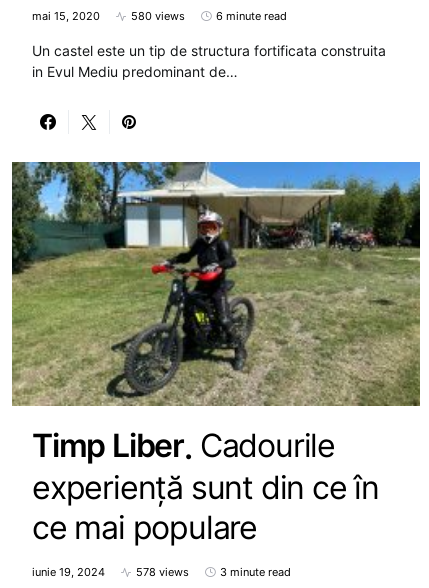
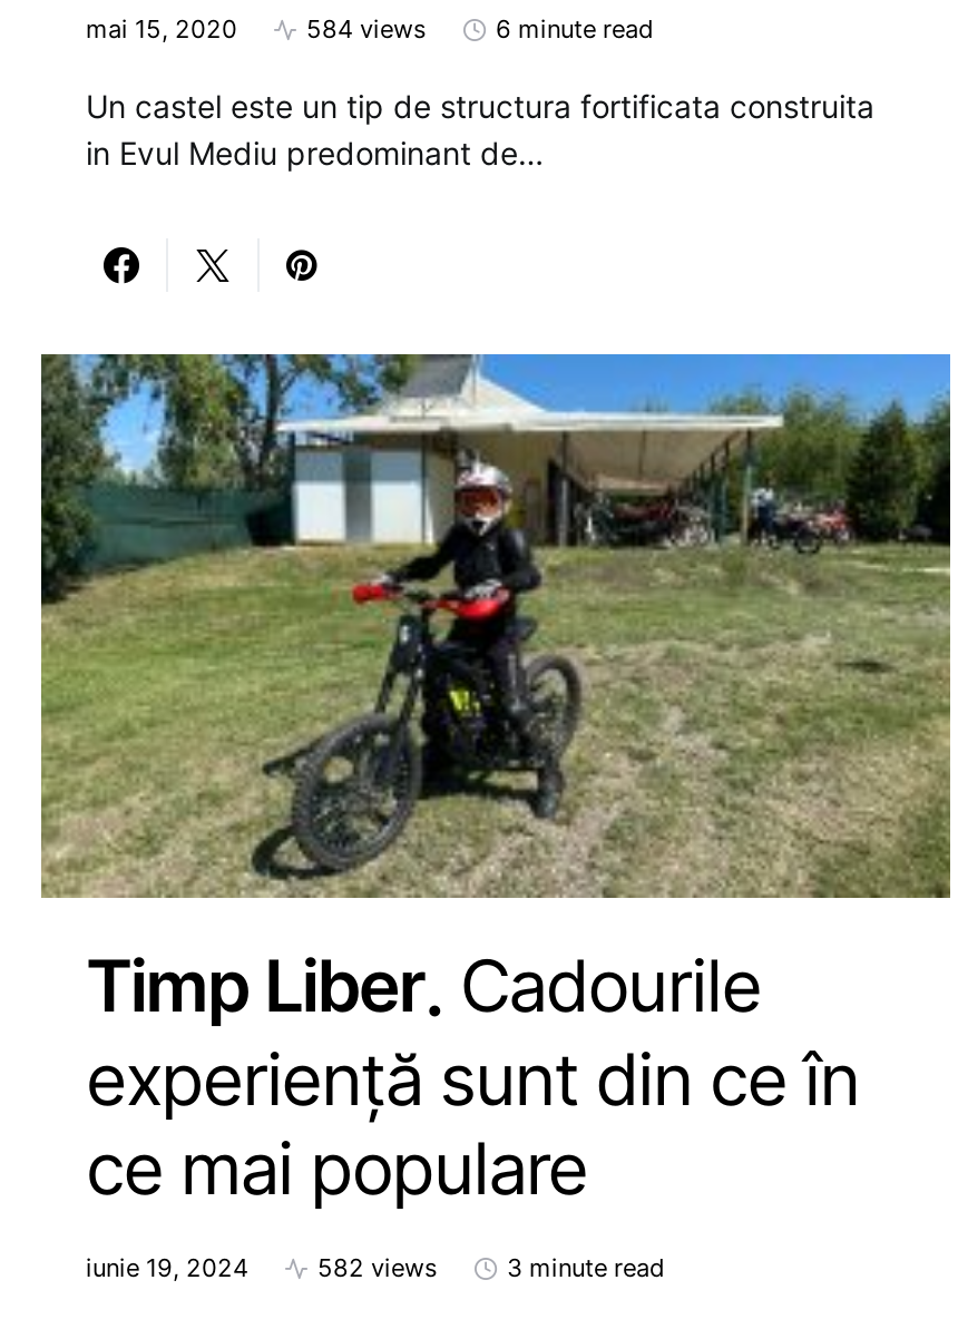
[131,9,185,23] 580 views -> [306,13,427,45] 584 views
[136,565,189,579] 578 views -> [317,1253,438,1284] 582 views

